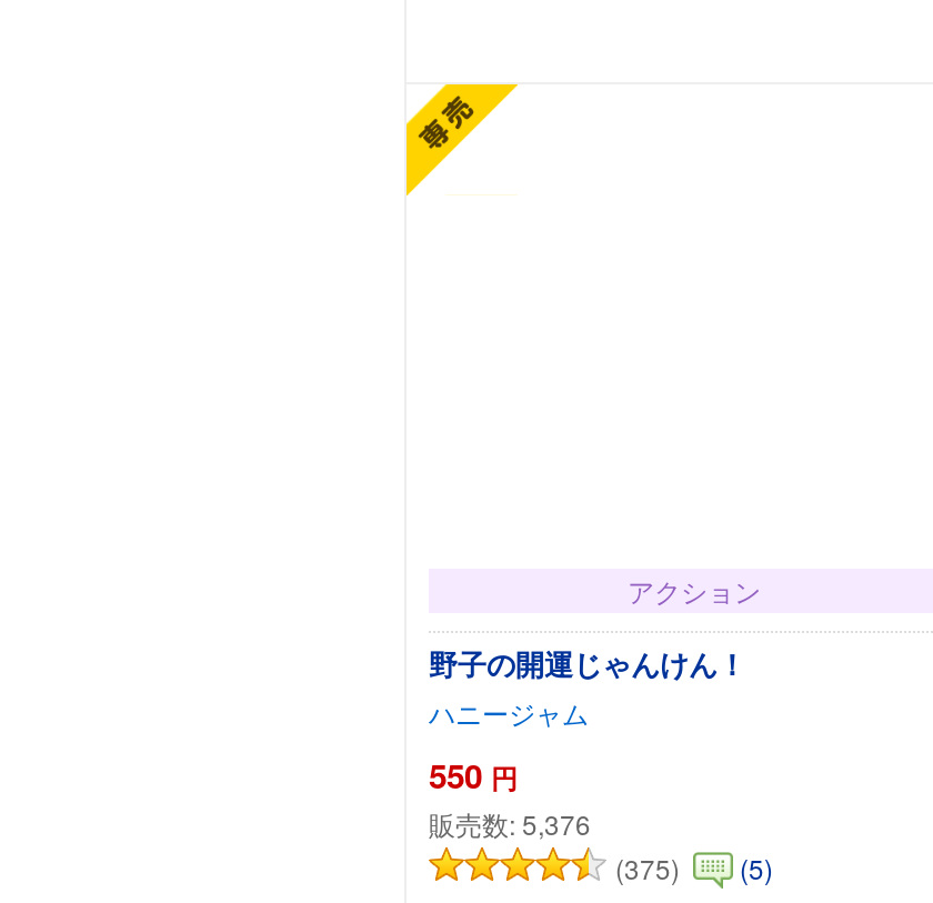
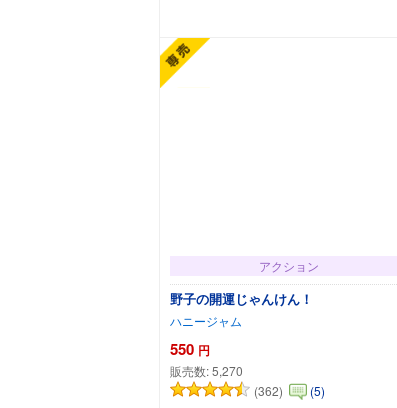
[429,804,591,842] 販売数: 5,376 -> [170,362,243,379] 販売数: 5,270
[615,847,773,886] (375) (5) -> [254,381,325,399] (362) (5)

